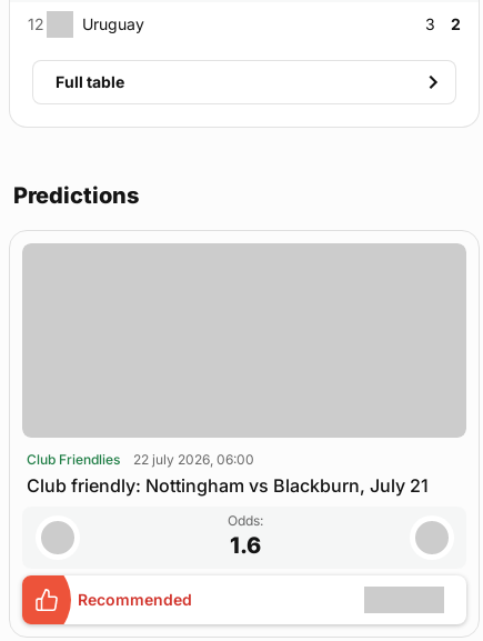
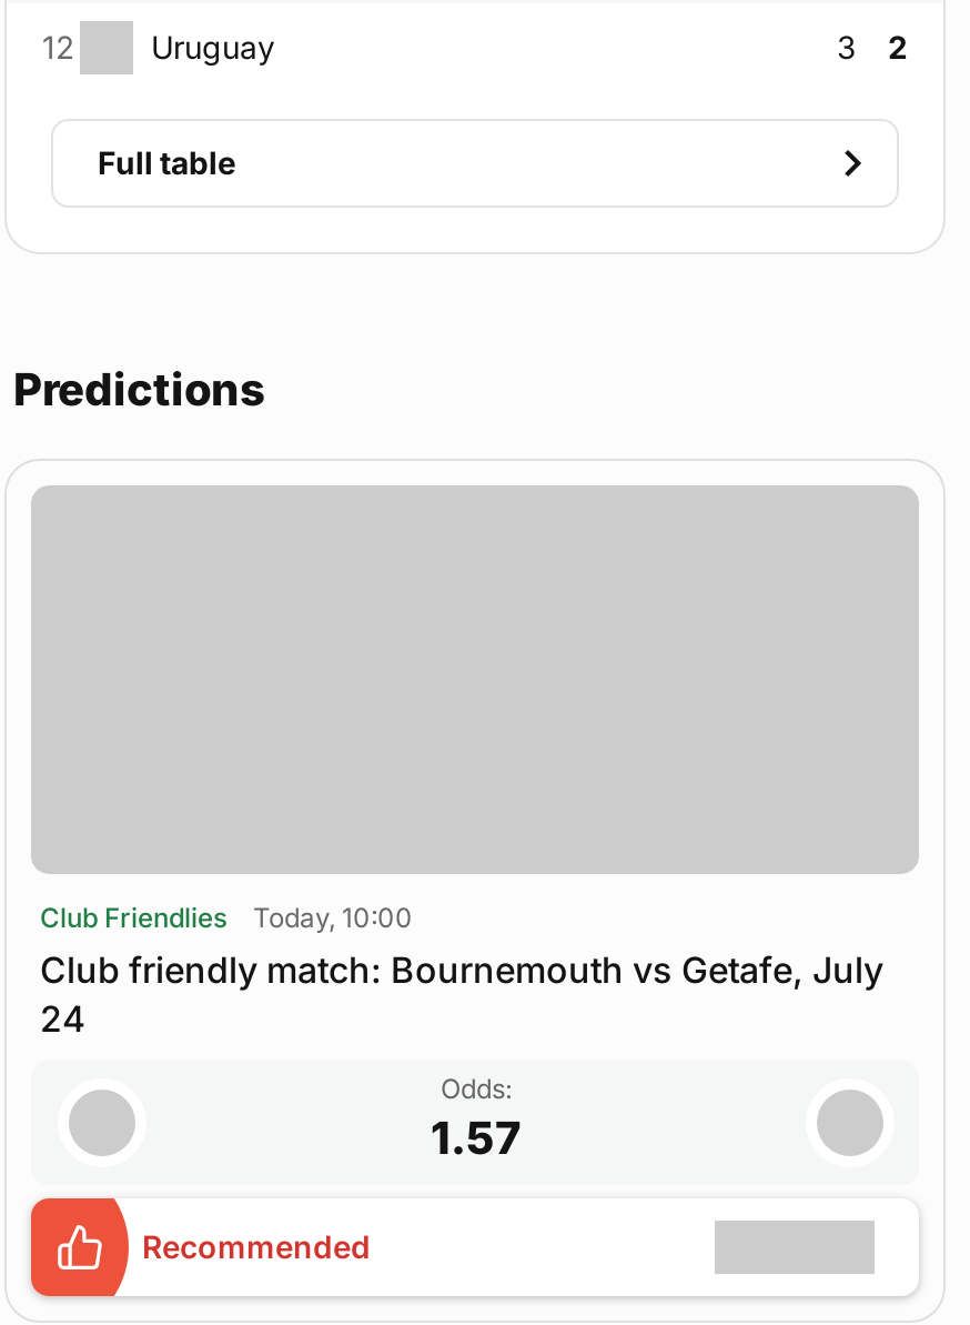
[27,451,429,496] 22 july 2026, 06:00 | Club friendly: Nottingham vs Blackburn, July 21 -> [40,900,883,1040] Today, 10:00 | Club friendly match: Bournemouth vs Getafe, July | 24
[229,532,260,559] 1.6 -> [431,1111,522,1165] 1.57

